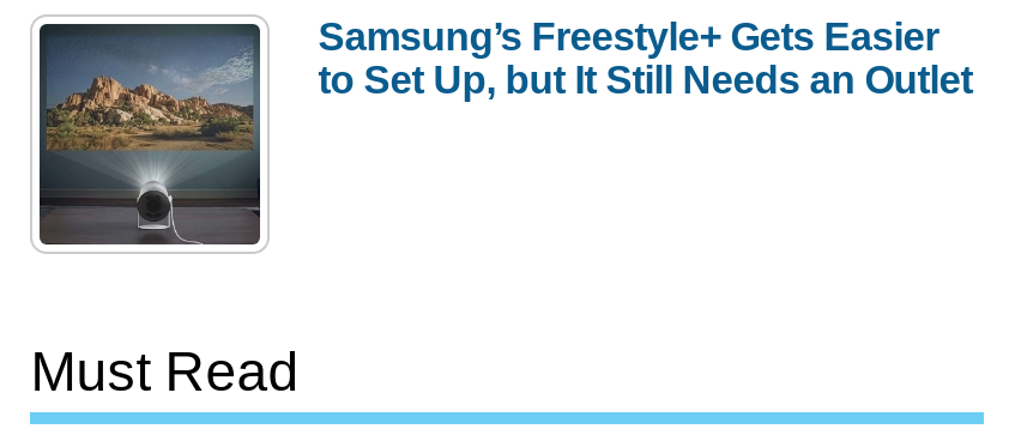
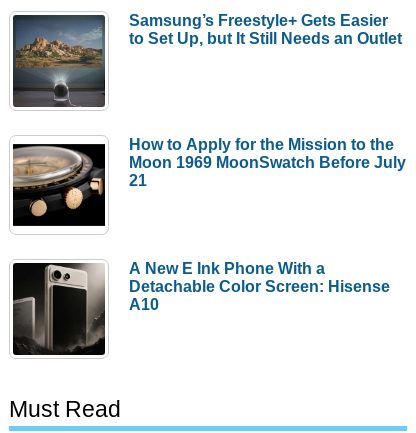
none -> [12,135,406,227] [image] | How to Apply for the Mission to the | Moon 1969 MoonSwatch Before July | 21
none -> [13,259,390,354] [image] | A New E Ink Phone With a | Detachable Color Screen: Hisense | A10

